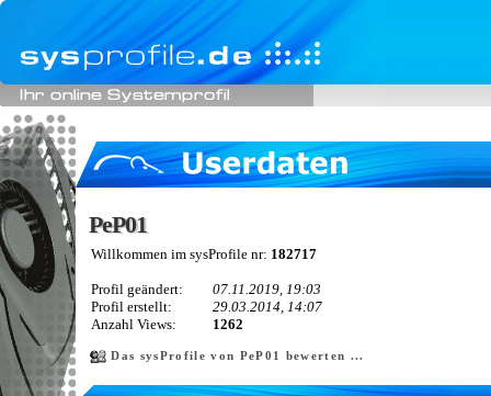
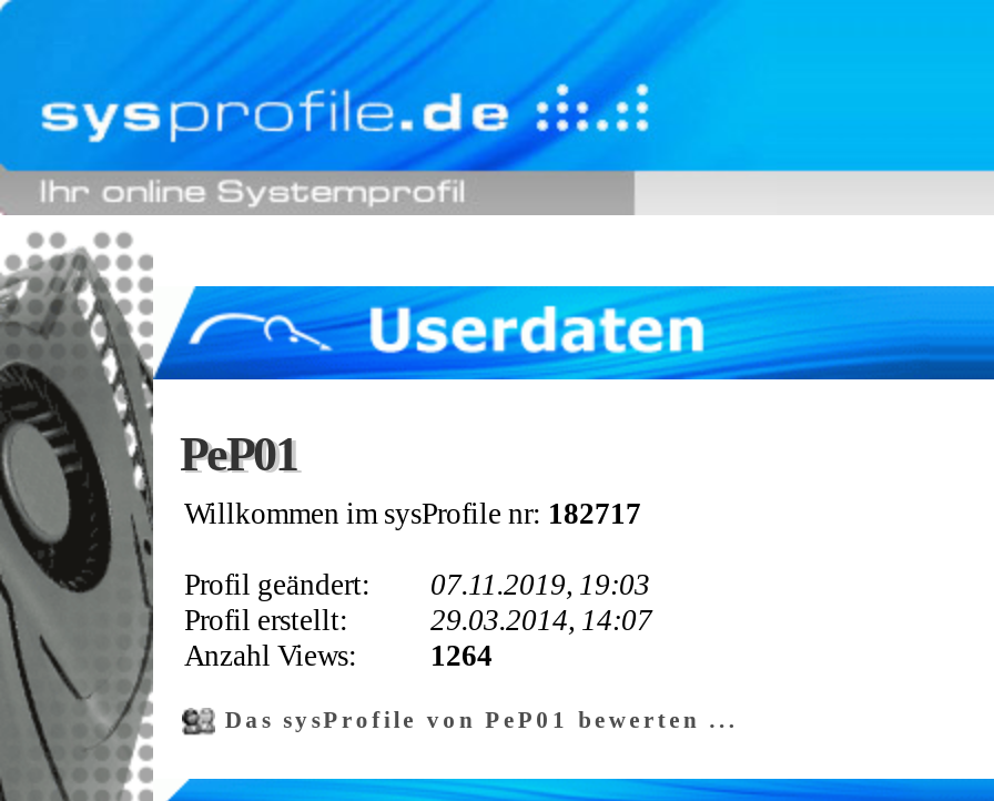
[213,316,243,332] 1262 -> [430,639,493,672] 1264

